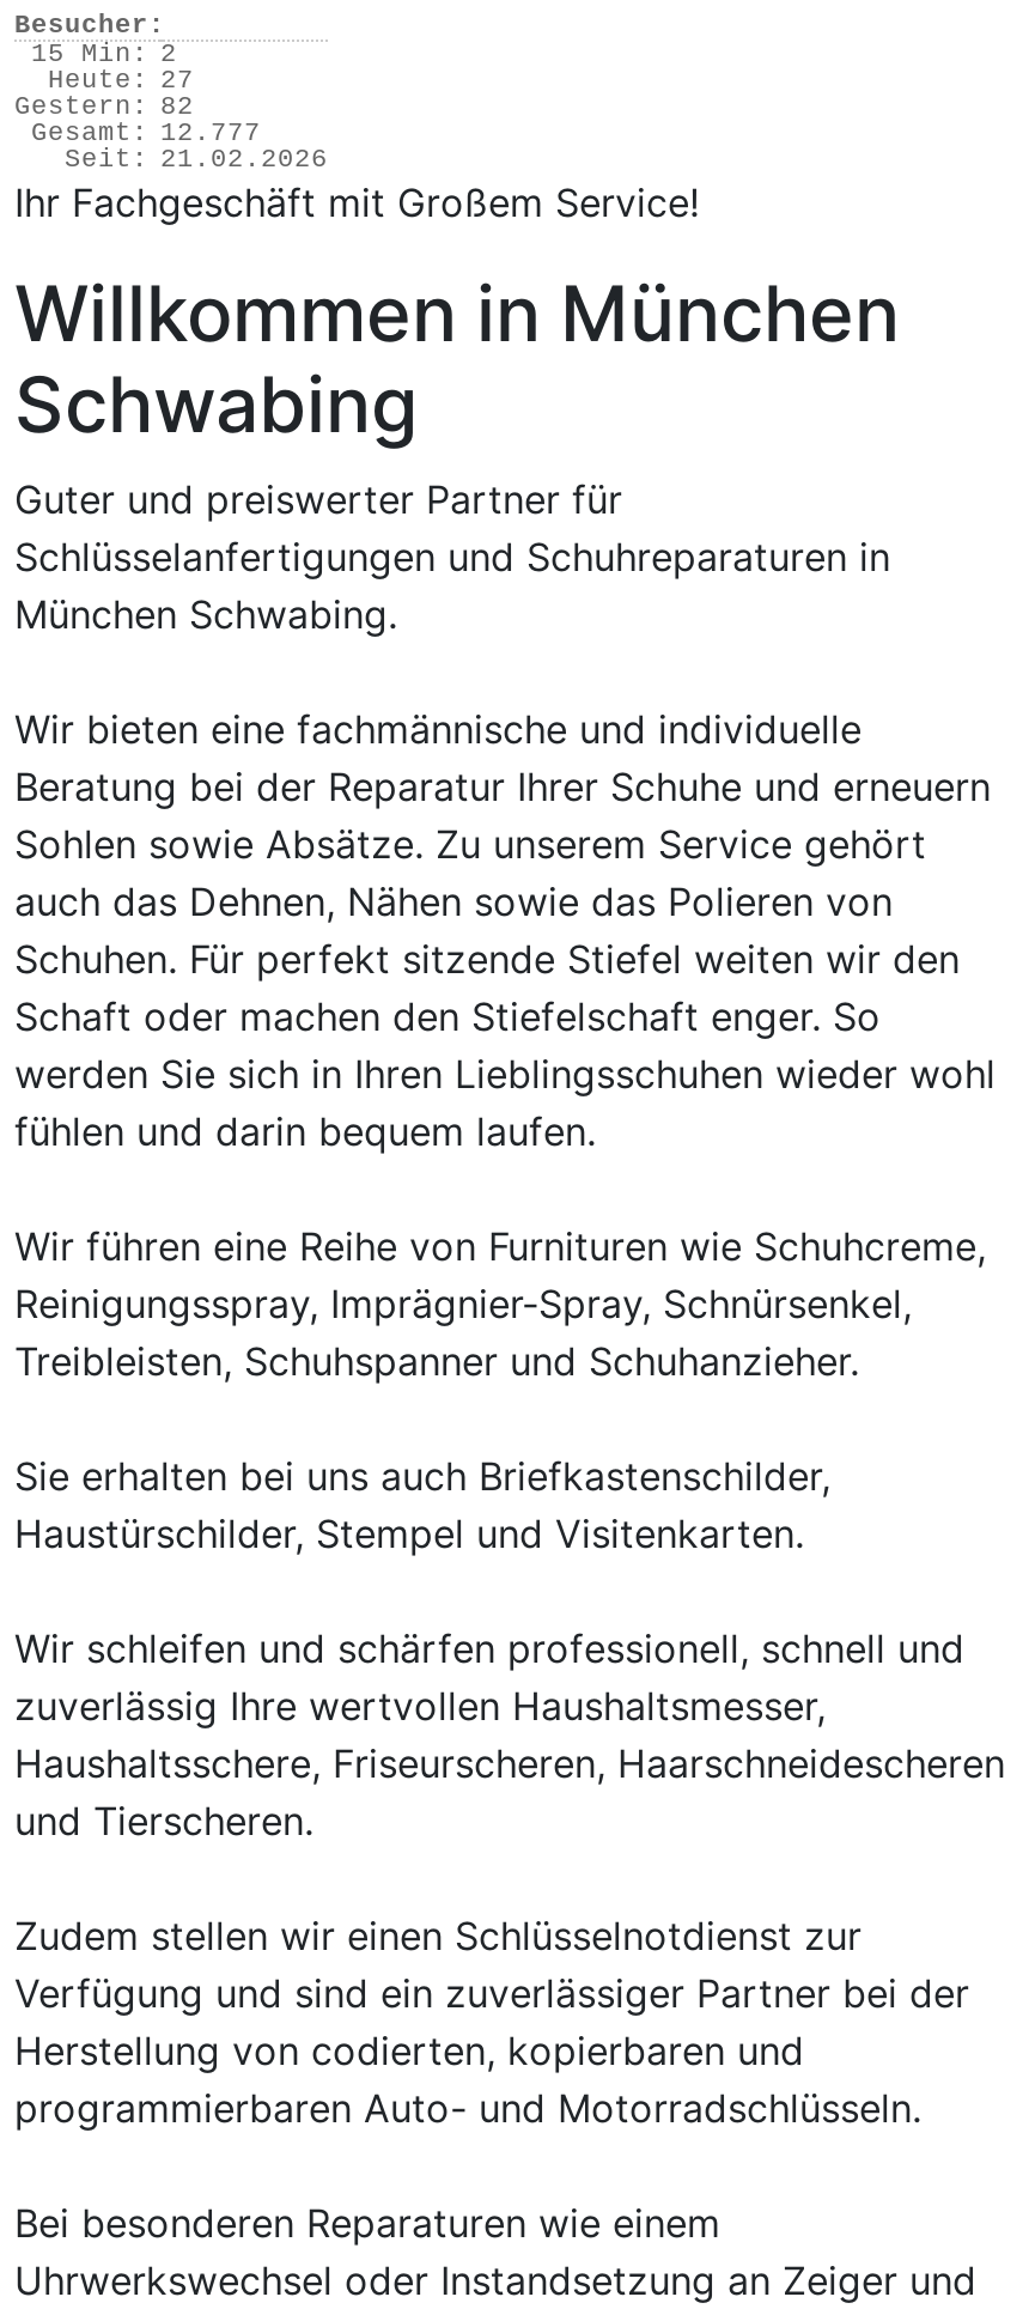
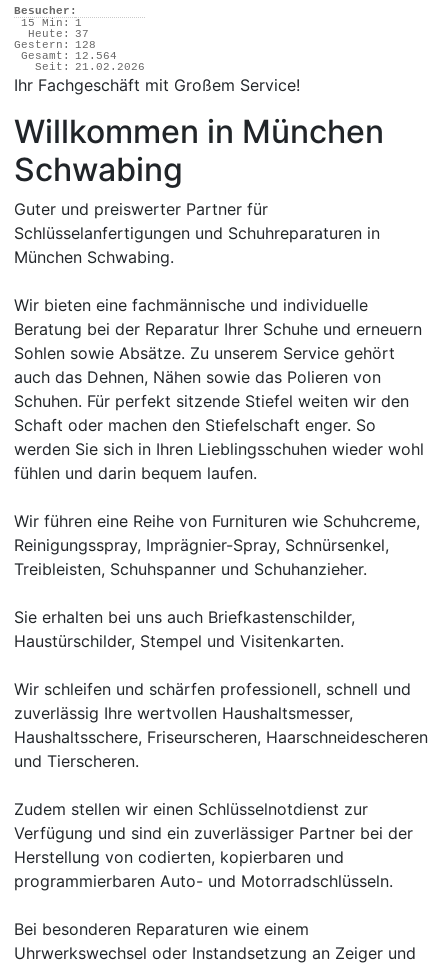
[31,39,177,68] 15 Min: 2 -> [21,17,82,29] 15 Min: 1
[48,65,194,94] Heute: 27 -> [28,28,89,40] Heute: 37
[14,92,194,120] Gestern: 82 -> [14,39,96,51] Gestern: 128
[31,118,261,147] Gesamt: 12.777 -> [21,50,117,62] Gesamt: 12.564

